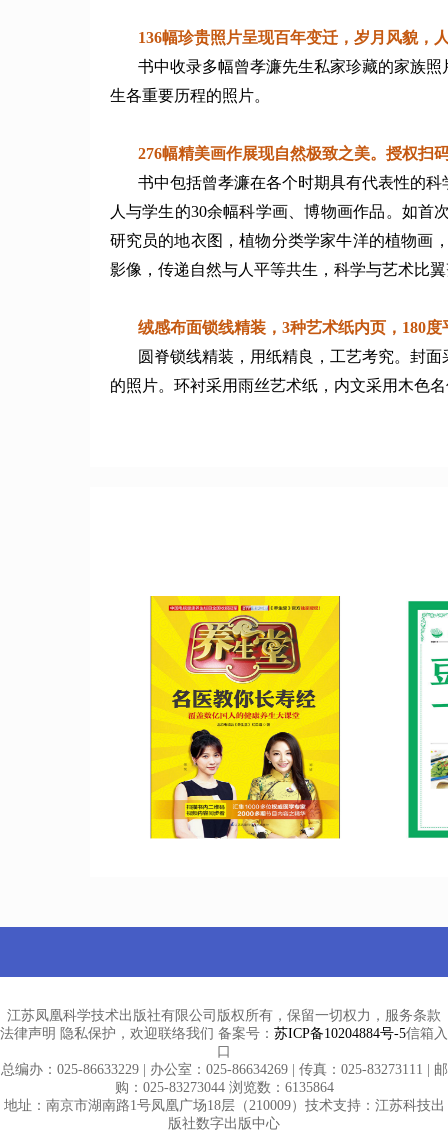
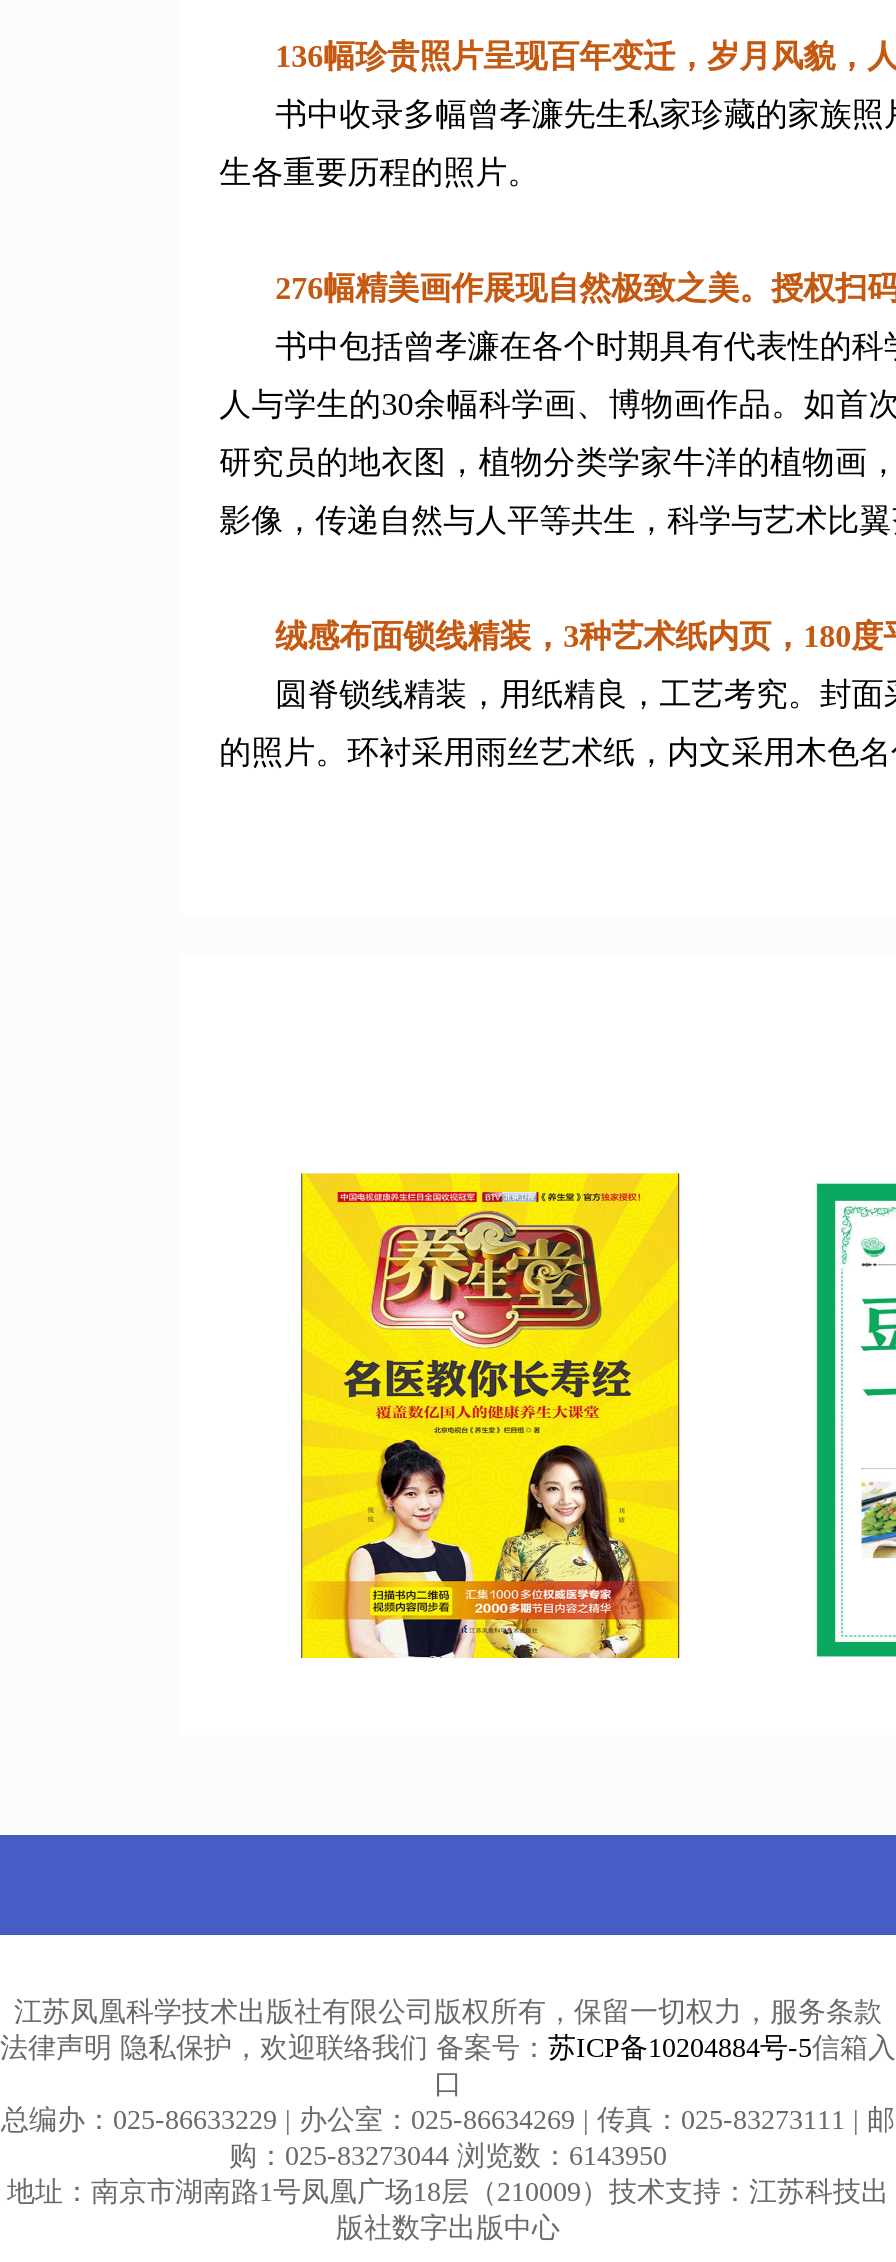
[114,1080,333,1095] 购：025-83273044 浏览数：6135864 -> [229,2141,667,2171] 购：025-83273044 浏览数：6143950

